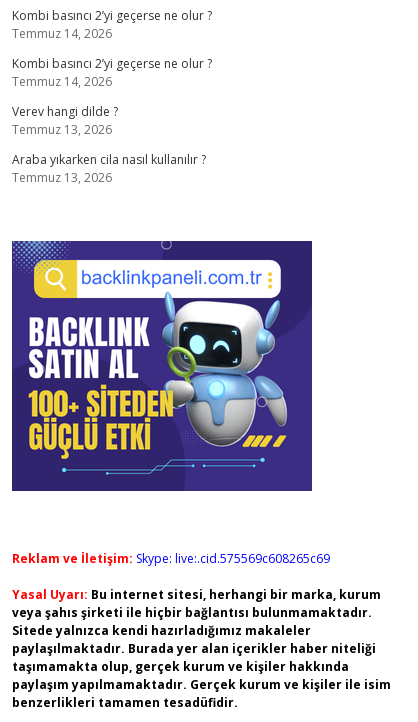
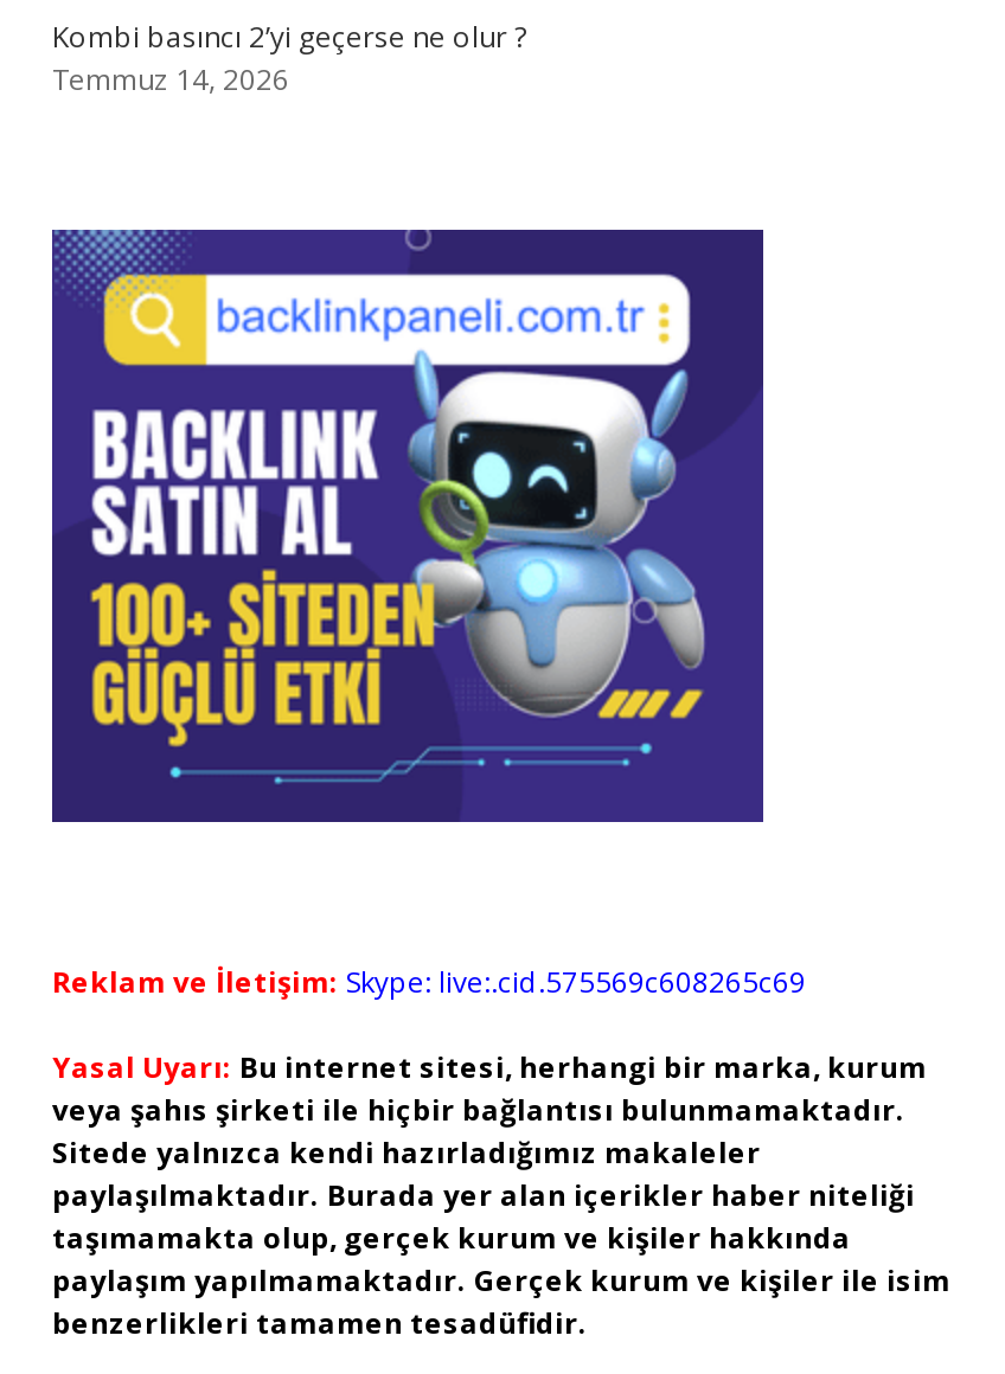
[12,55,212,186] Kombi basıncı 2’yi geçerse ne olur ? | Temmuz 14, 2026 | Verev hangi dilde ? | Temmuz 13, 2026 | Araba yıkarken cila nasıl kullanılır ? | Temmuz 13, 2026 -> none

